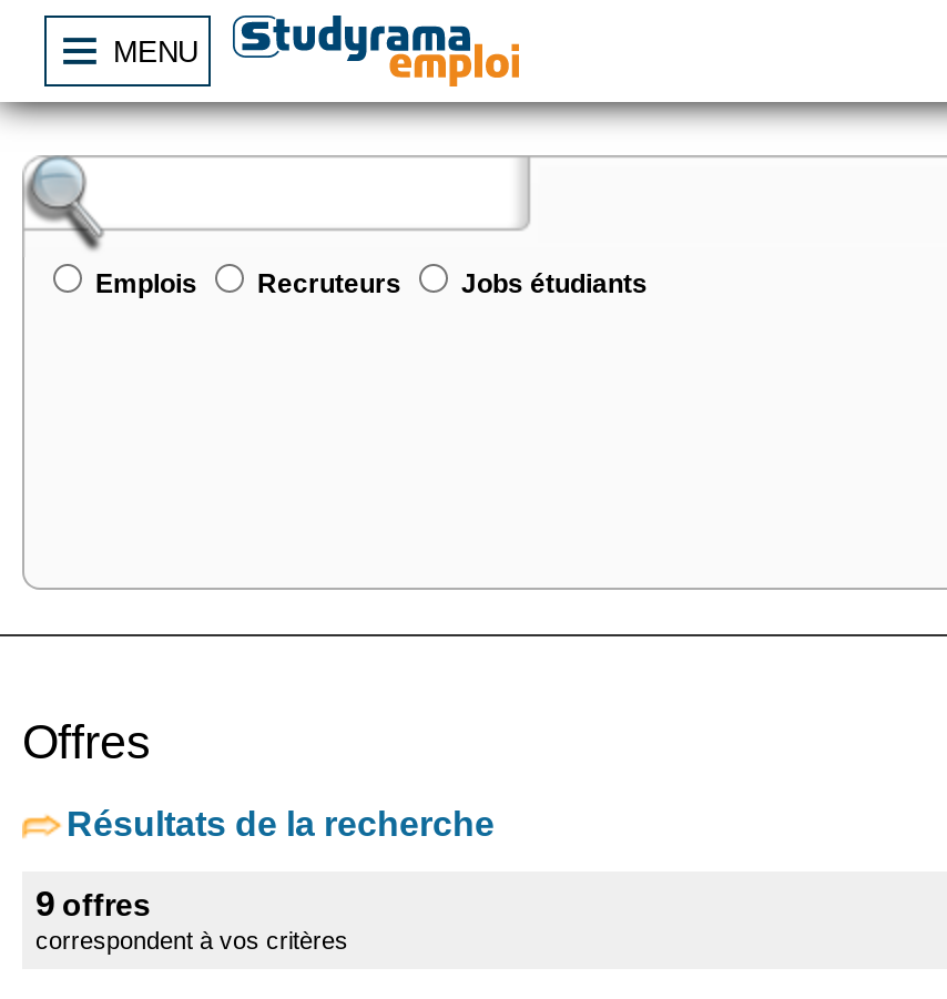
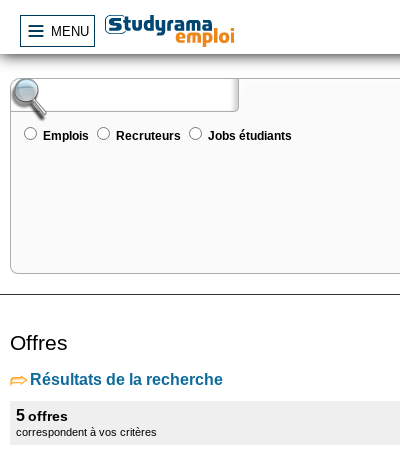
[35,885,151,922] 9 offres -> [16,407,68,424] 5 offres

